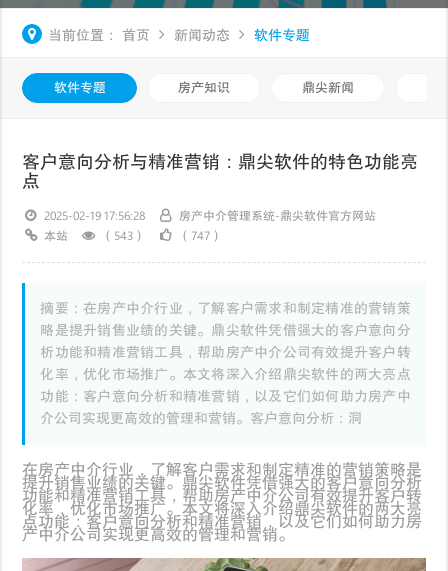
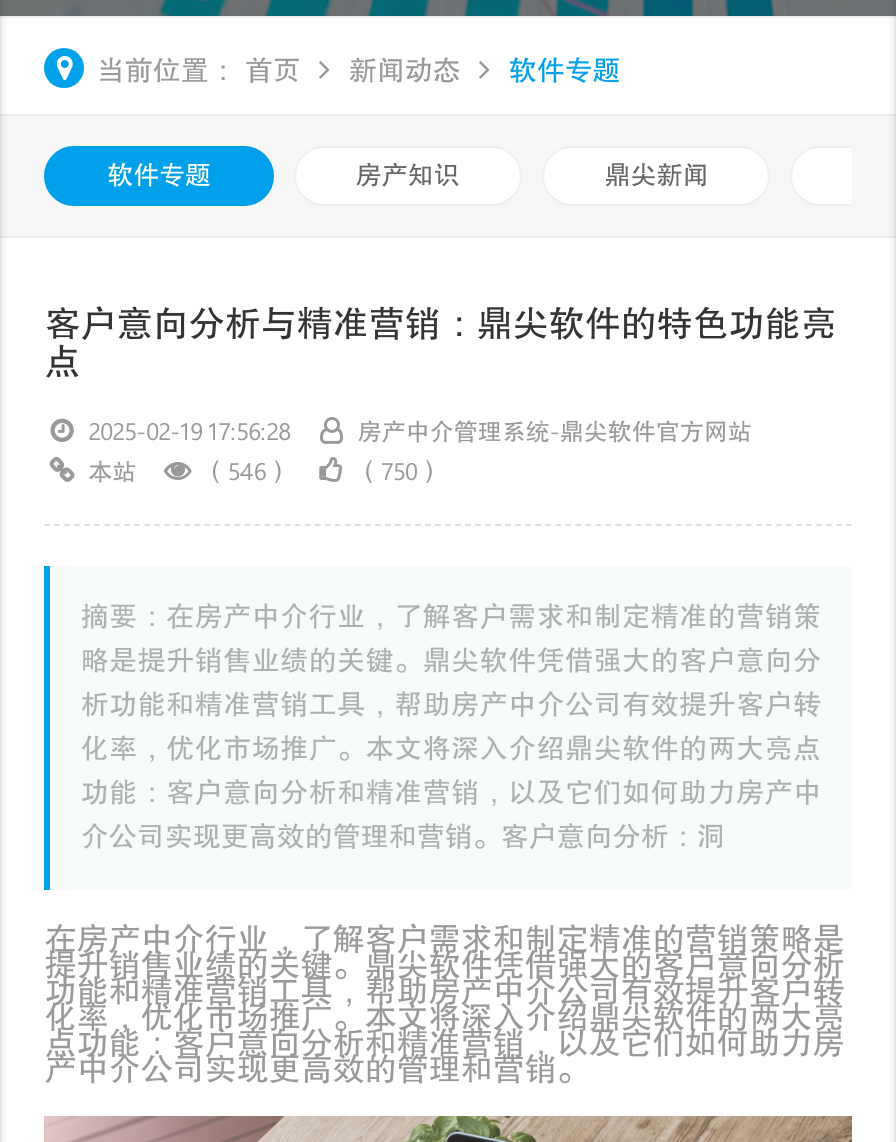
[102,229,145,245] （543） -> [204,458,290,490] （546）
[178,229,221,245] （747） -> [357,458,441,490] （750）

